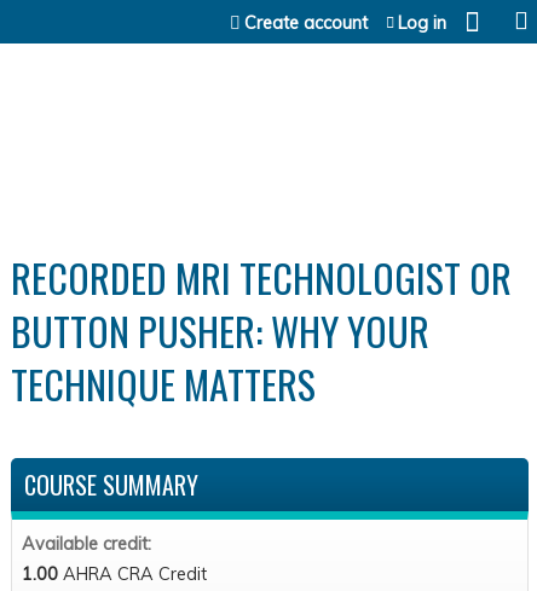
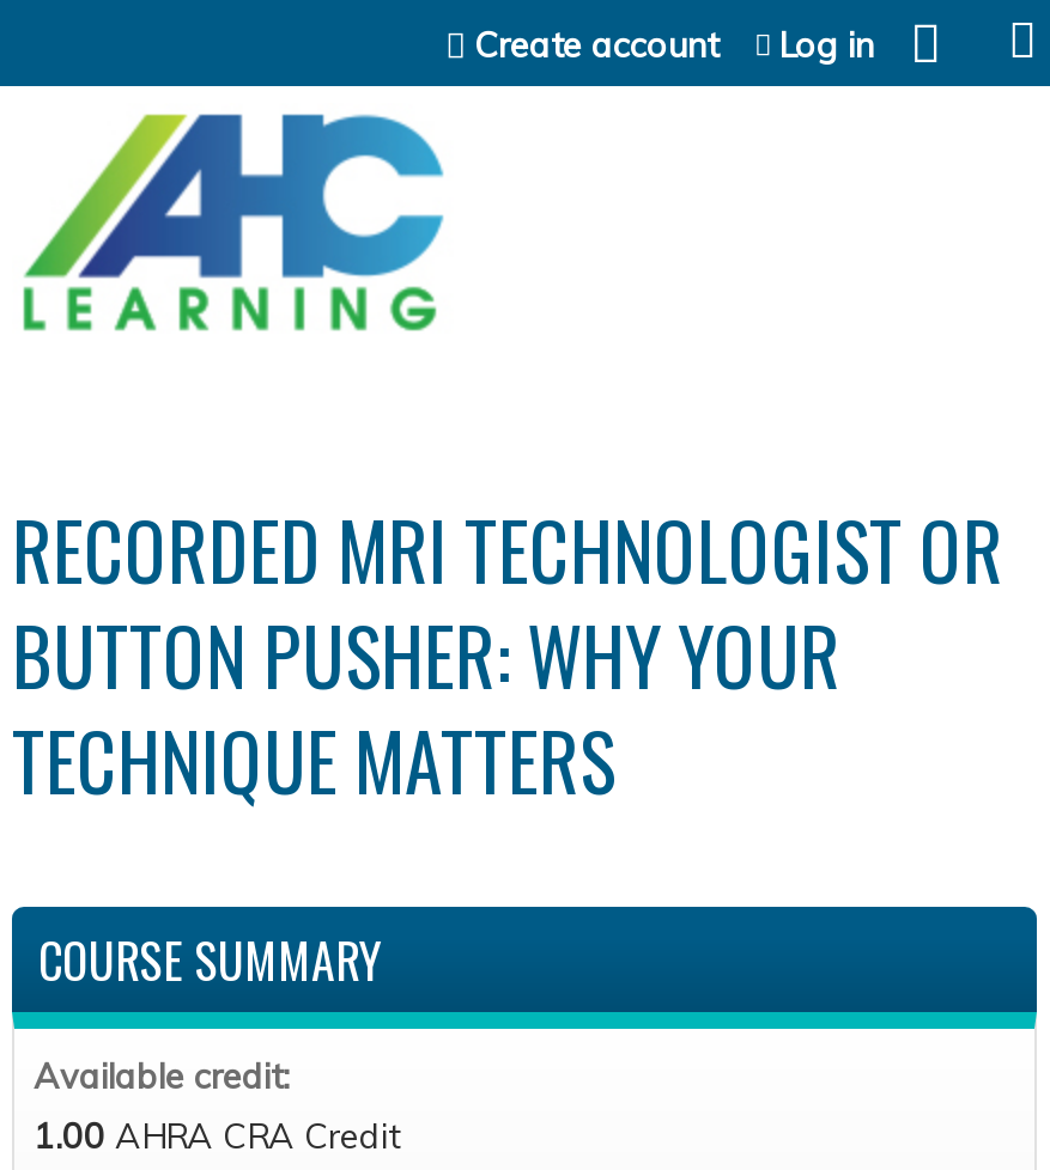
none -> [22,112,445,333] [image]

